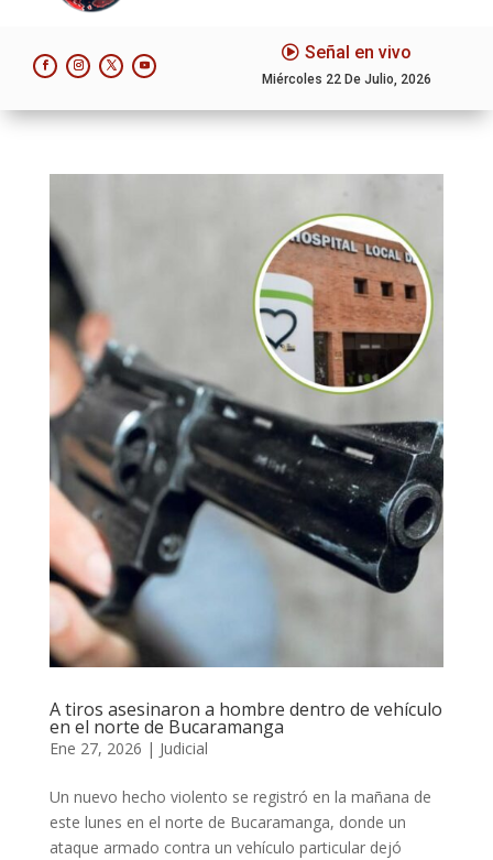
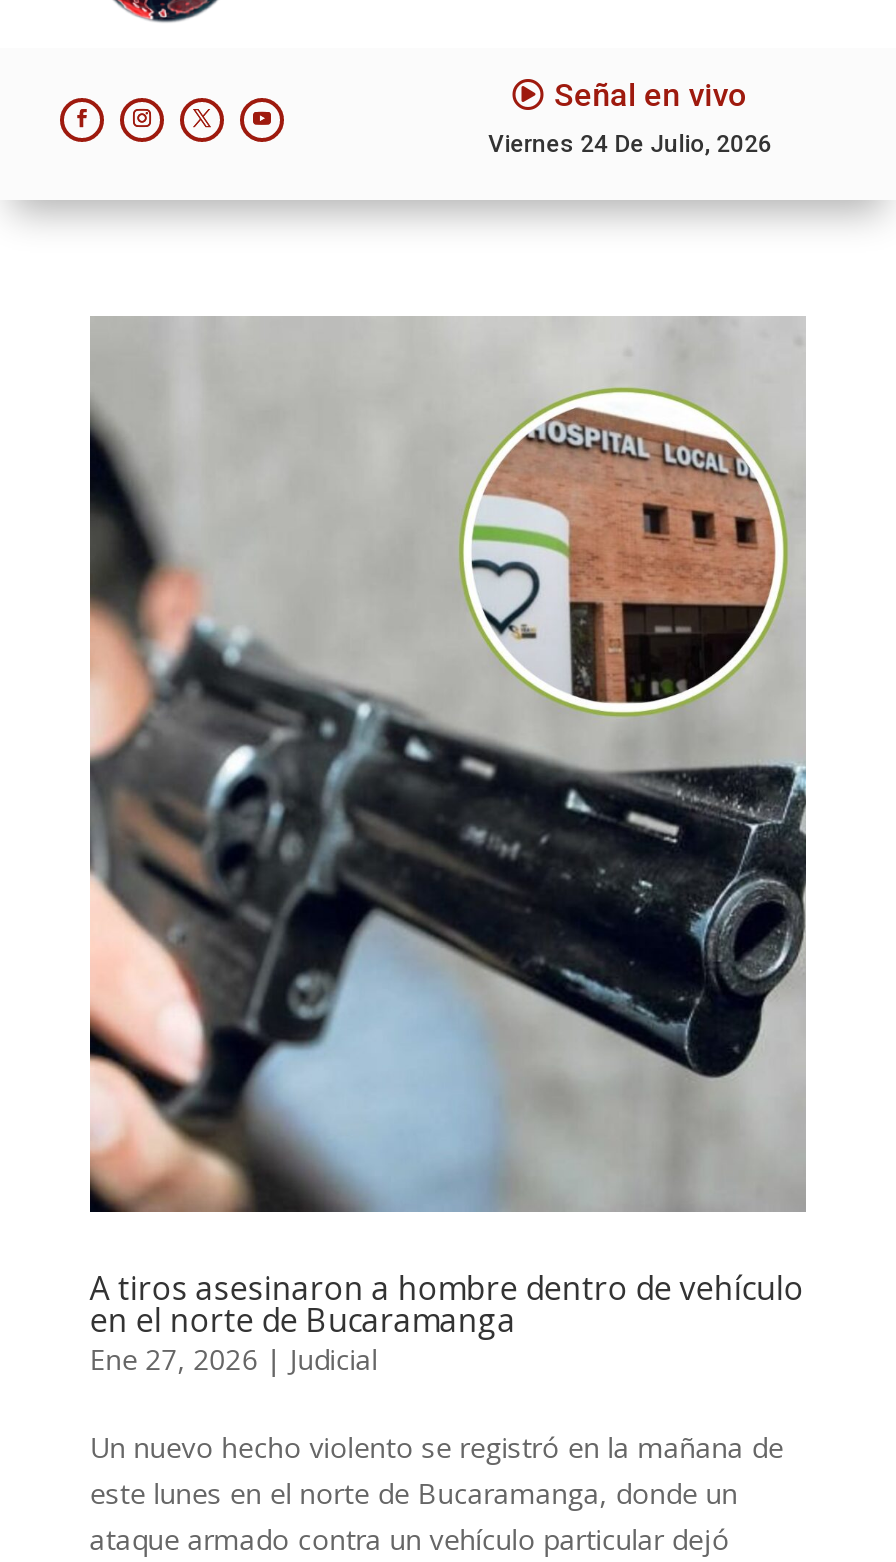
[262,71,432,86] Miércoles 22 De Julio, 2026 -> [488,129,772,157] Viernes 24 De Julio, 2026

